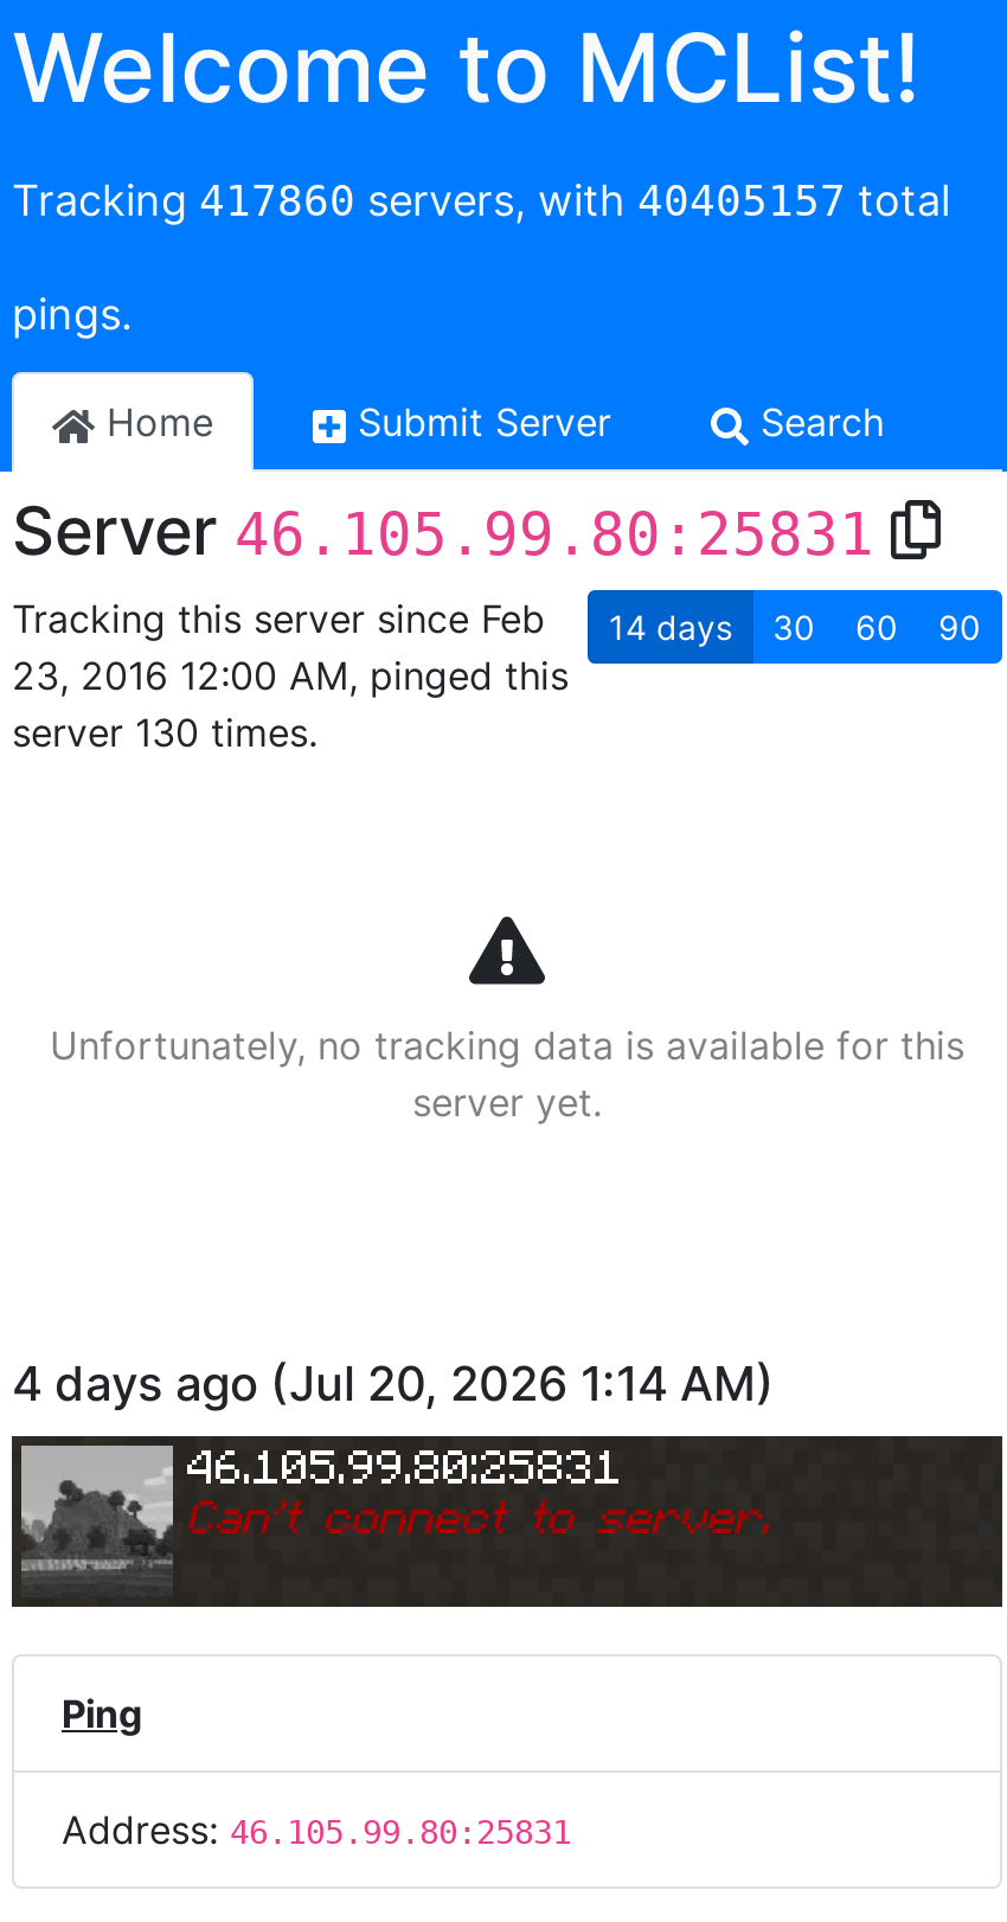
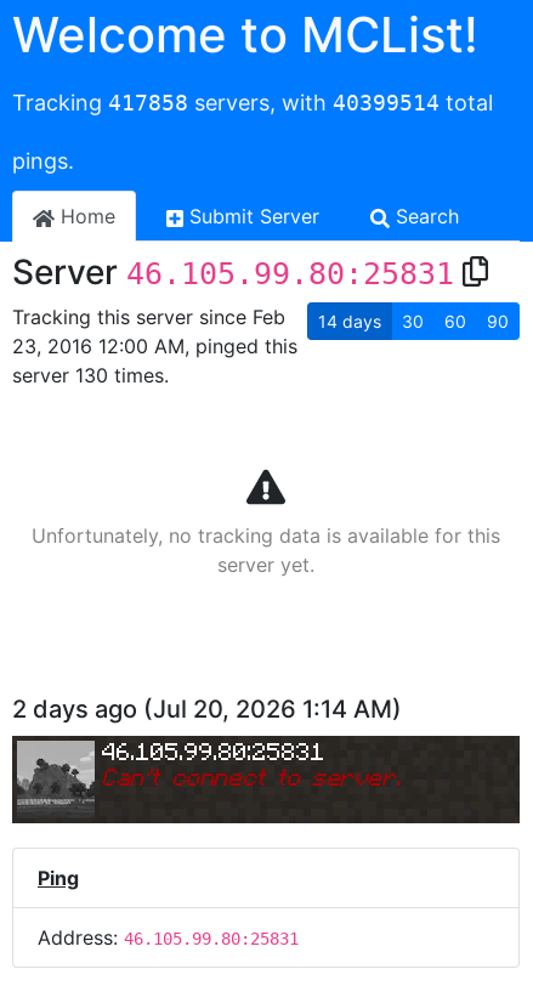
[12,175,950,225] Tracking 417860 servers, with 40405157 total -> [12,90,493,115] Tracking 417858 servers, with 40399514 total
[12,1356,775,1412] 4 days ago (Jul 20, 2026 1:14 AM) -> [12,695,402,724] 2 days ago (Jul 20, 2026 1:14 AM)

